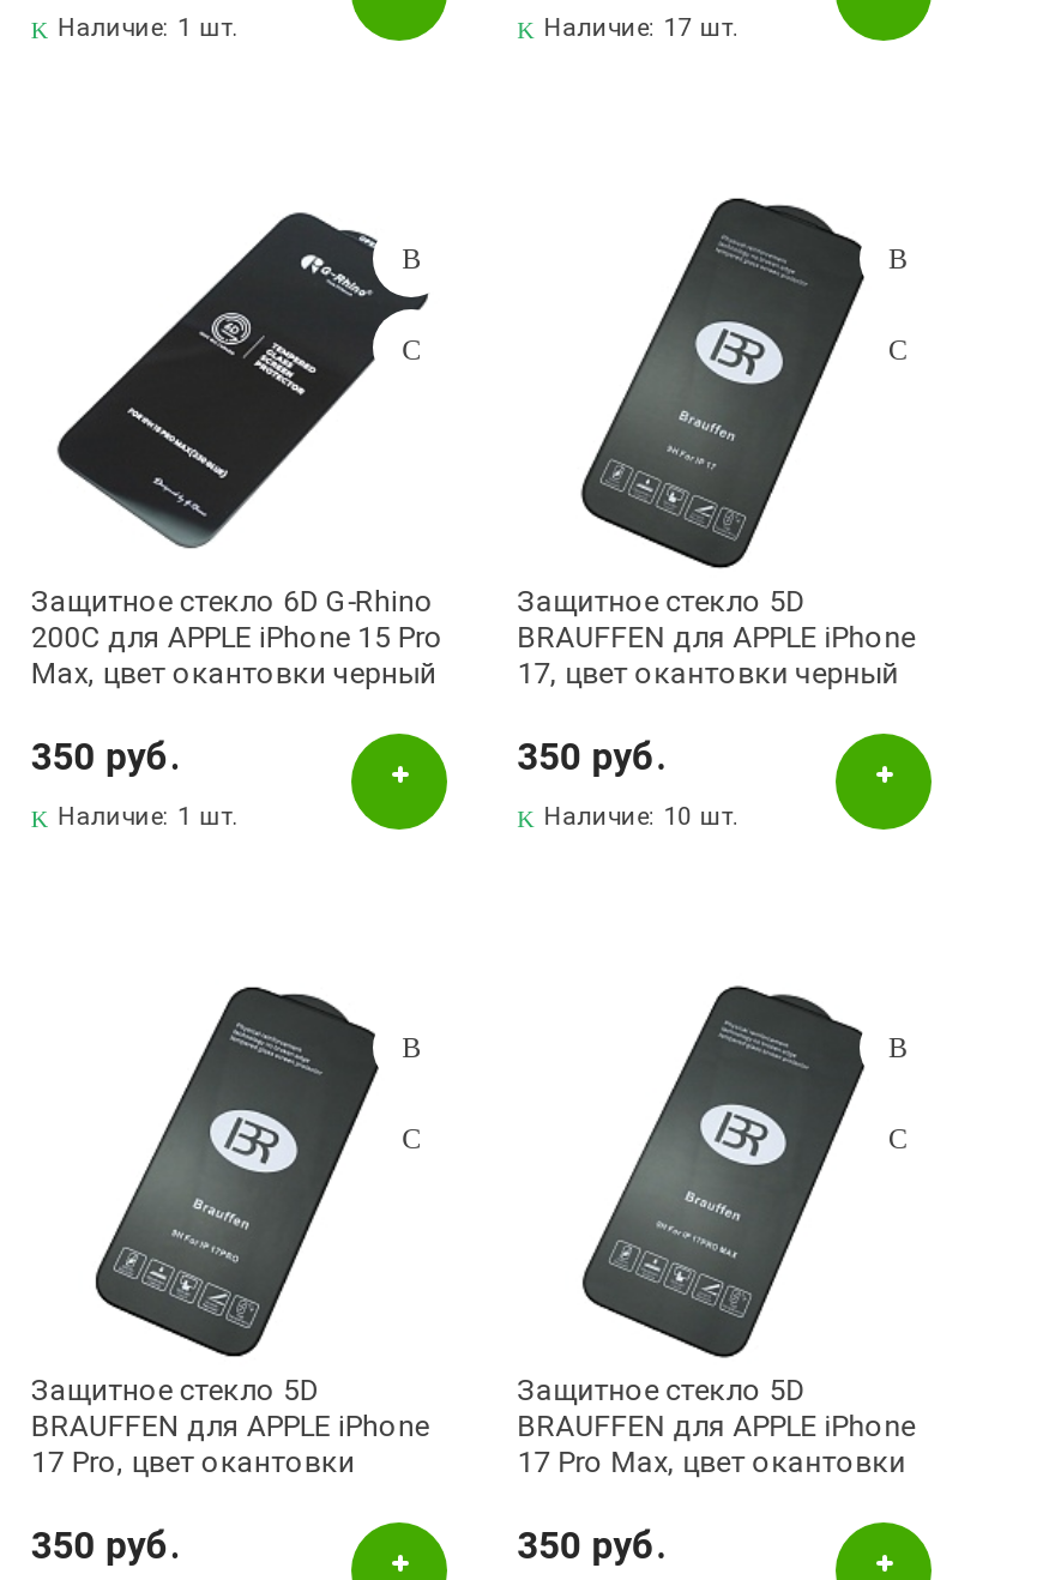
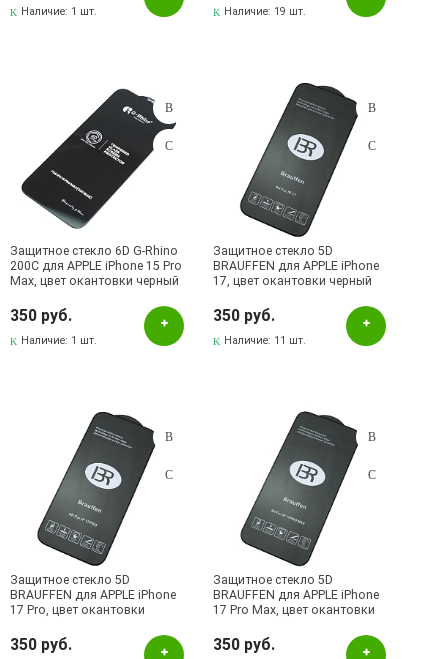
[536,12,740,43] Наличие: 17 шт. -> [221,5,306,18] Наличие: 19 шт.
[536,801,740,832] Наличие: 10 шт. -> [221,334,306,347] Наличие: 11 шт.

